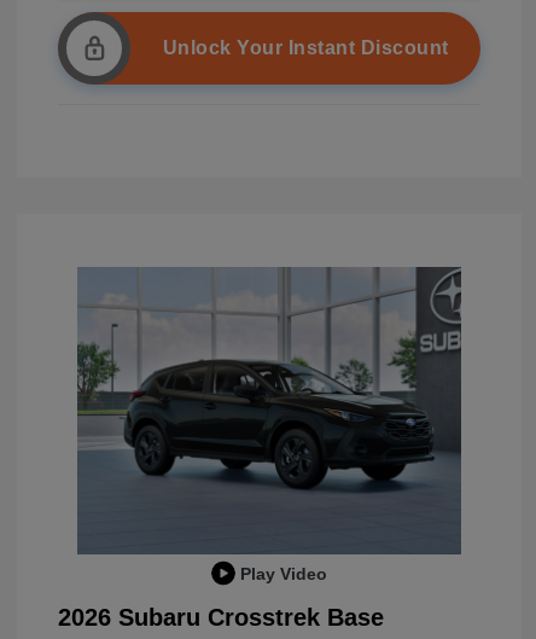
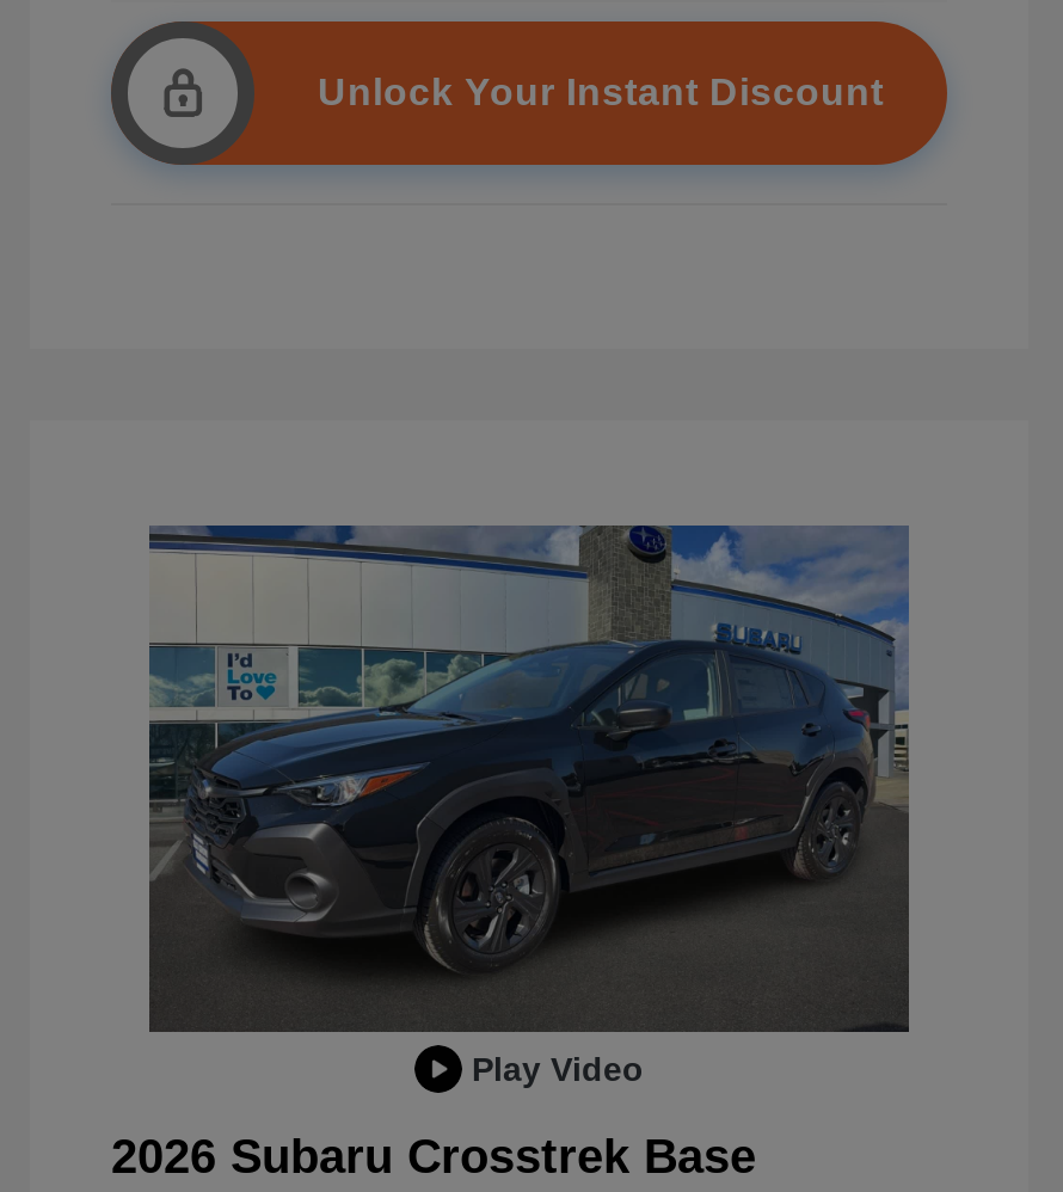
[77,267,462,563] [image] -> [149,523,909,1032] [image]

